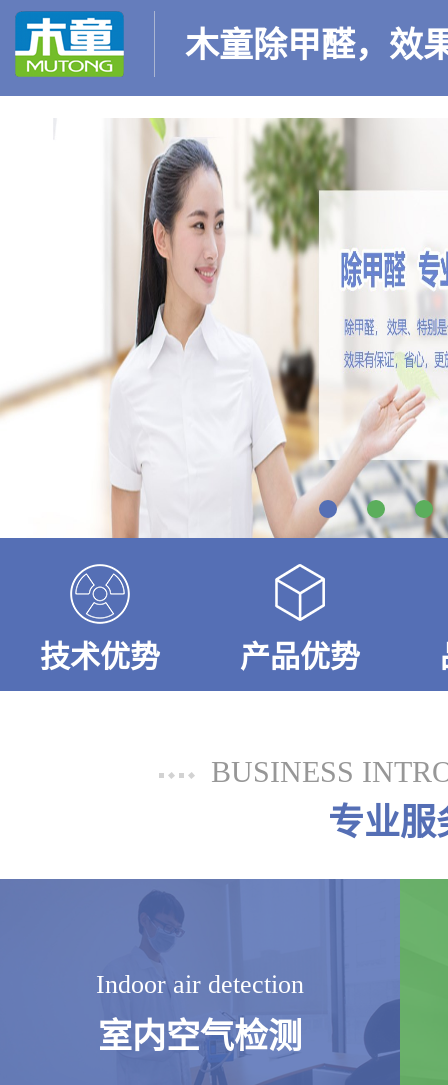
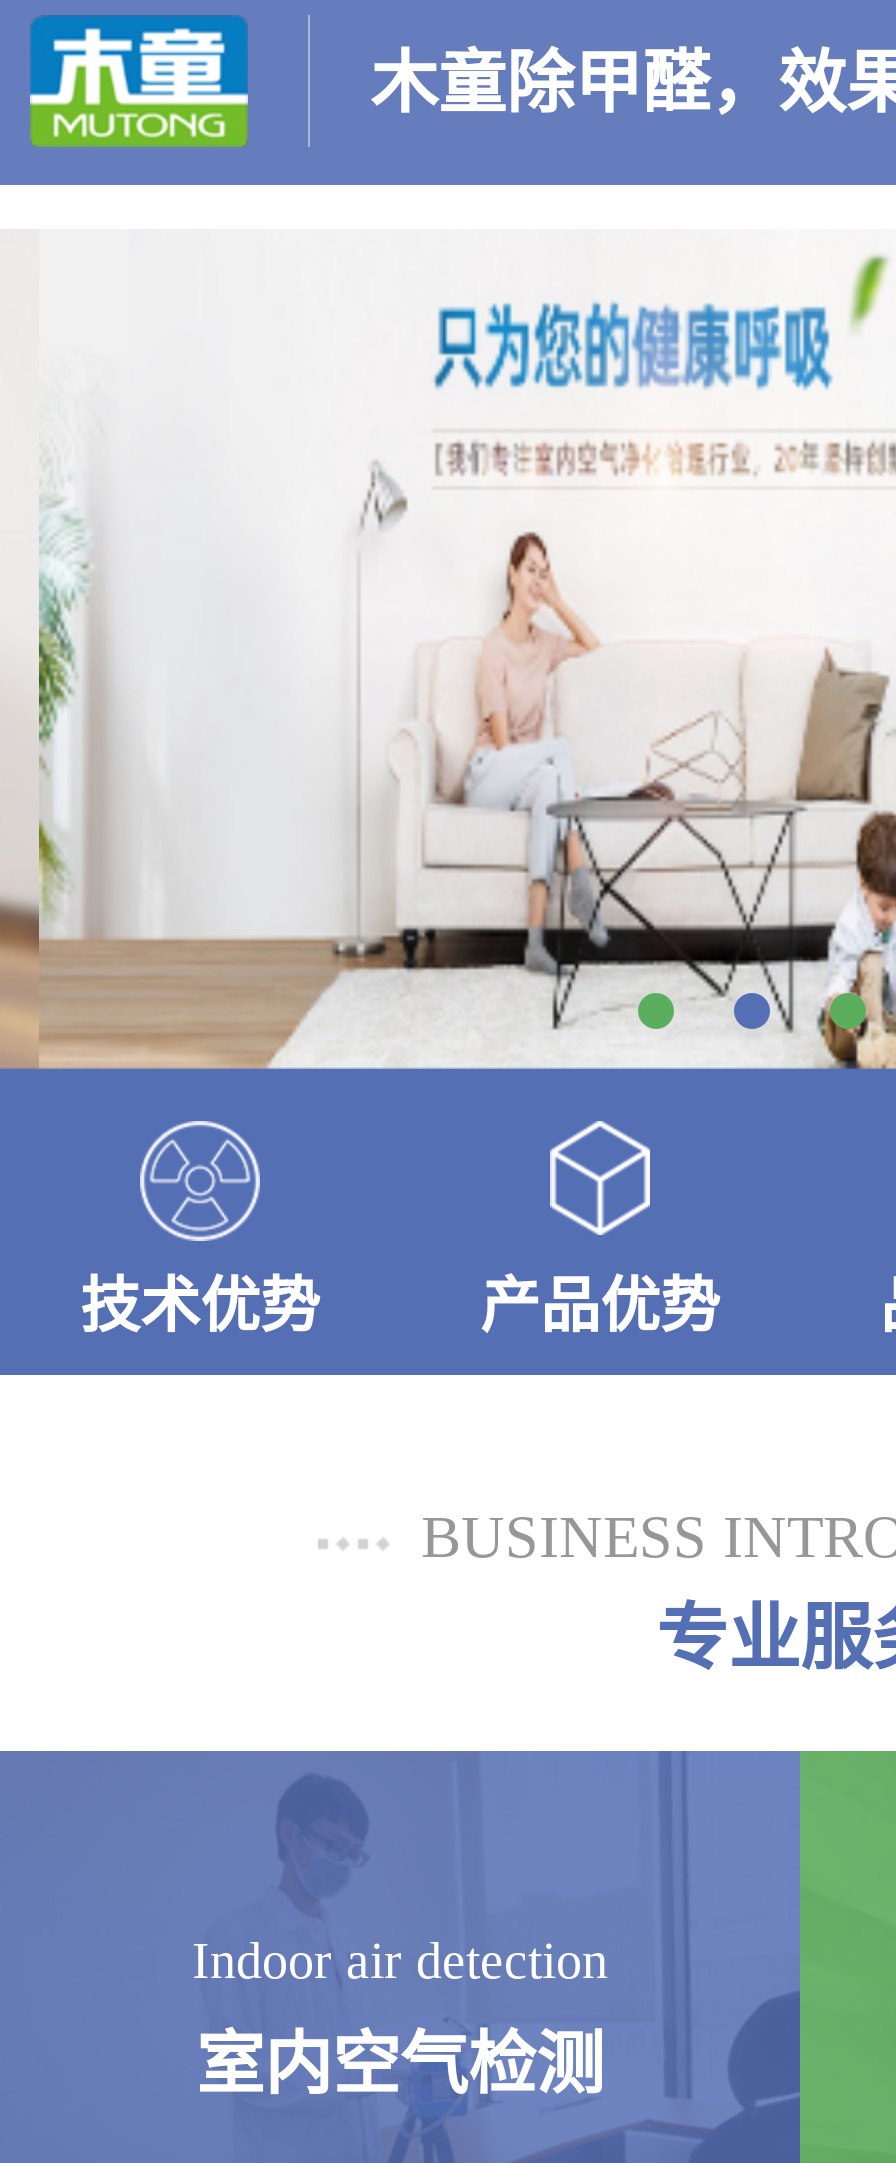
[3,117,445,539] [image] -> [6,229,890,1071] [image]

